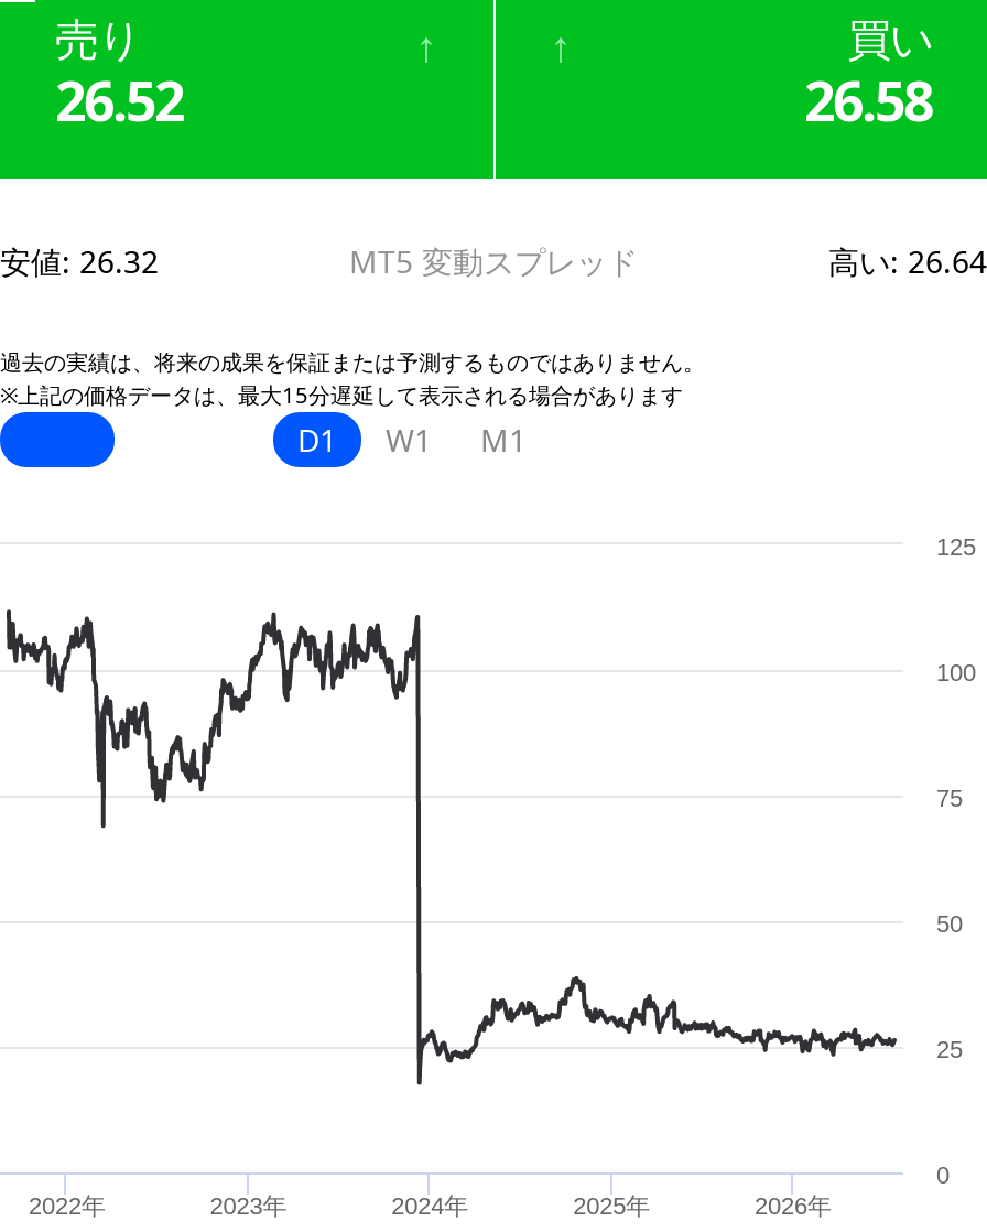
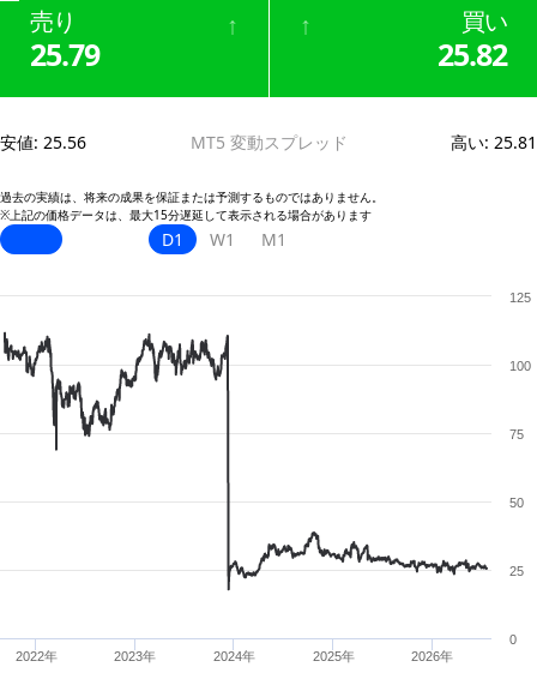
[55,62,183,137] 26.52 -> [30,34,99,74] 25.79
[804,62,932,137] 26.58 -> [438,34,507,74] 25.82
[0,240,159,282] 安値: 26.32 -> [0,131,86,154] 安値: 25.56
[828,240,987,282] 高い: 26.64 -> [451,131,537,154] 高い: 25.81

